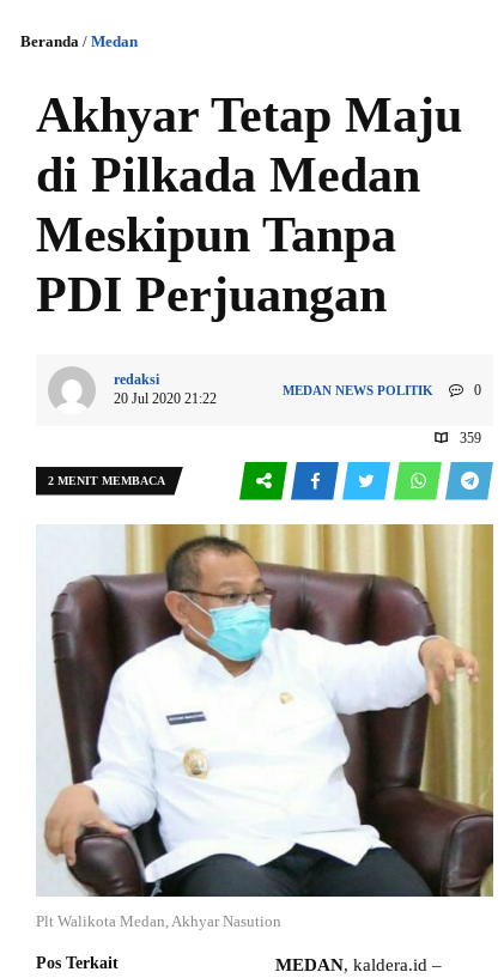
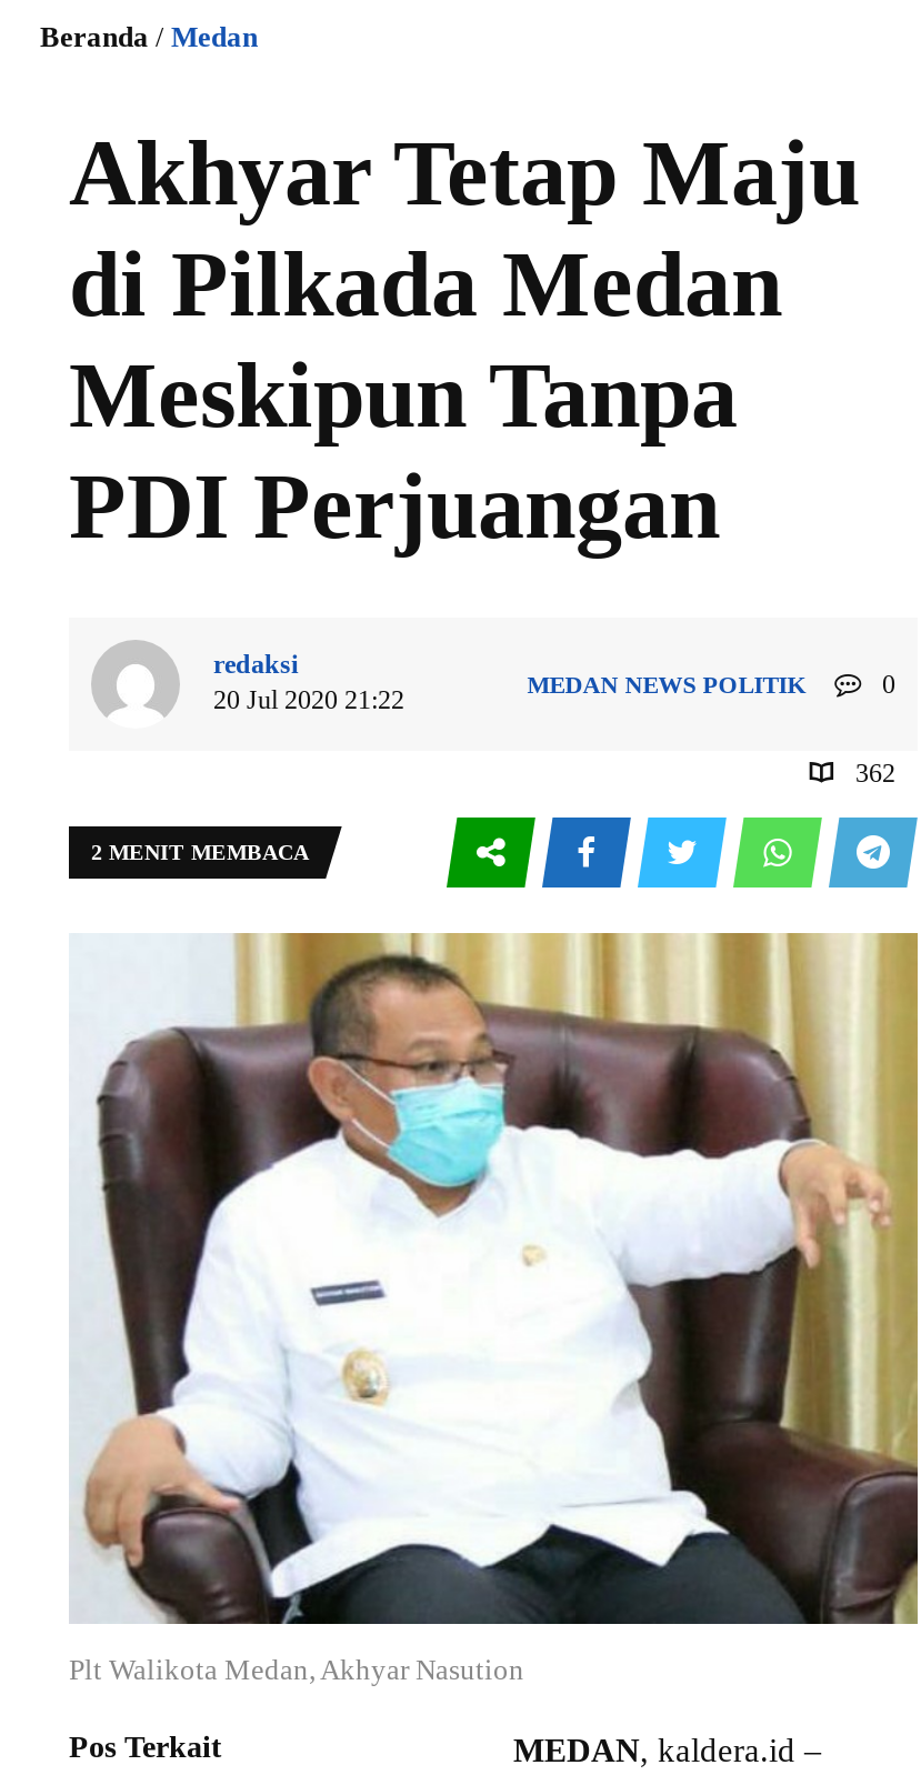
[456,429,481,446] 359 -> [849,756,895,788] 362

